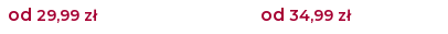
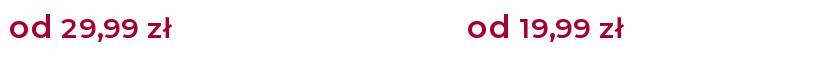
[260,5,351,26] od 34,99 zł -> [467,9,623,47] od 19,99 zł

